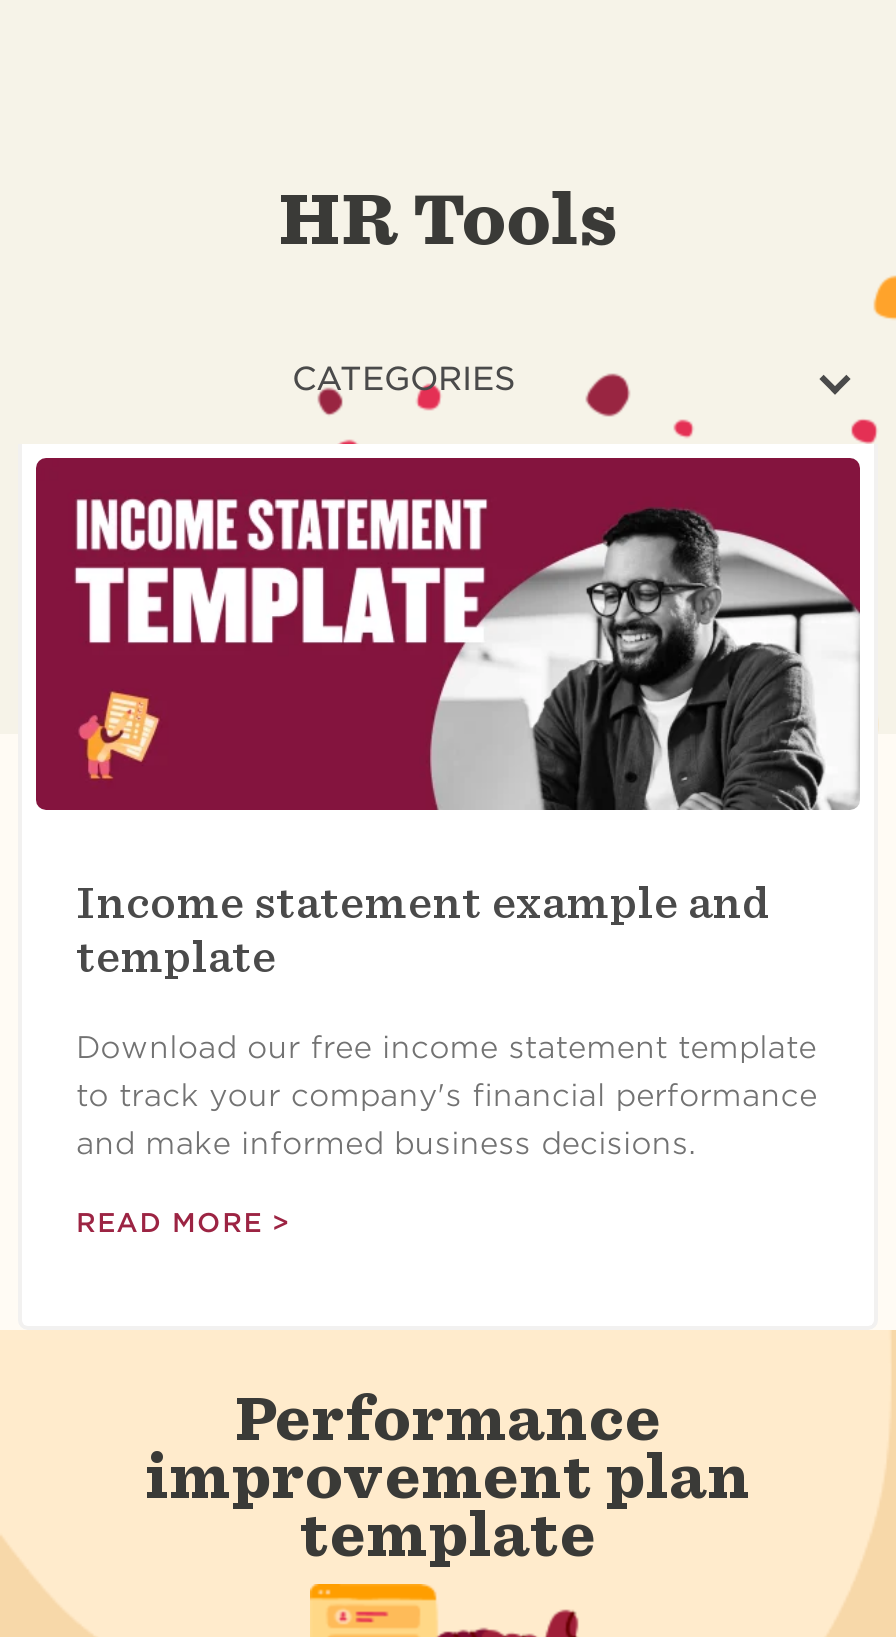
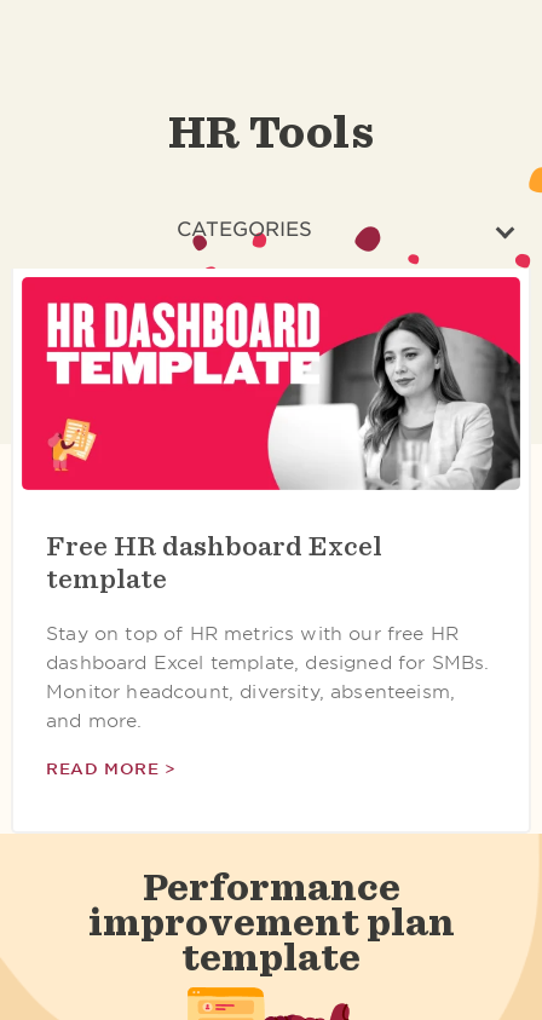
[34,456,862,926] [image] | Income statement example and -> [21,276,521,560] [image] | Free HR dashboard Excel
[76,1030,817,1162] Download our free income statement template | to track your company's financial performance | and make informed business decisions. -> [46,623,489,732] Stay on top of HR metrics with our free HR | dashboard Excel template, designed for SMBs. | Monitor headcount, diversity, absenteeism, | and more.

